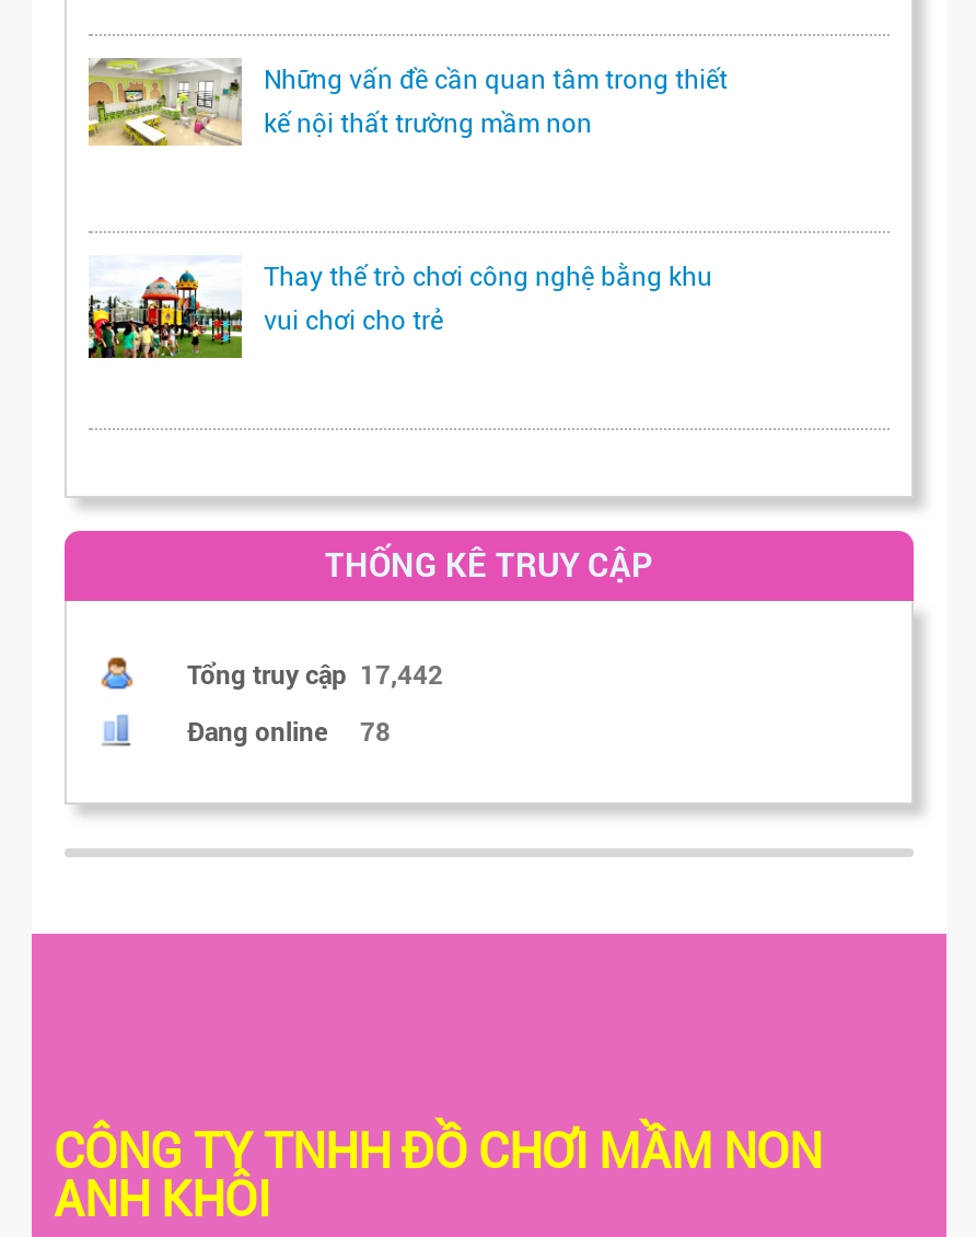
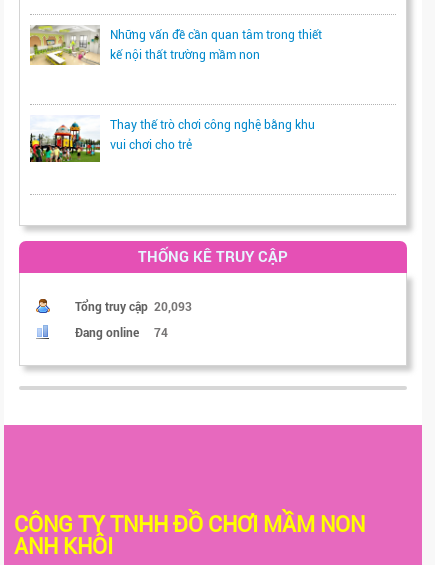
[187,656,443,691] Tổng truy cập 17,442 -> [75,298,192,314] Tổng truy cập 20,093
[187,713,391,748] Đang online 78 -> [75,324,168,340] Đang online 74

